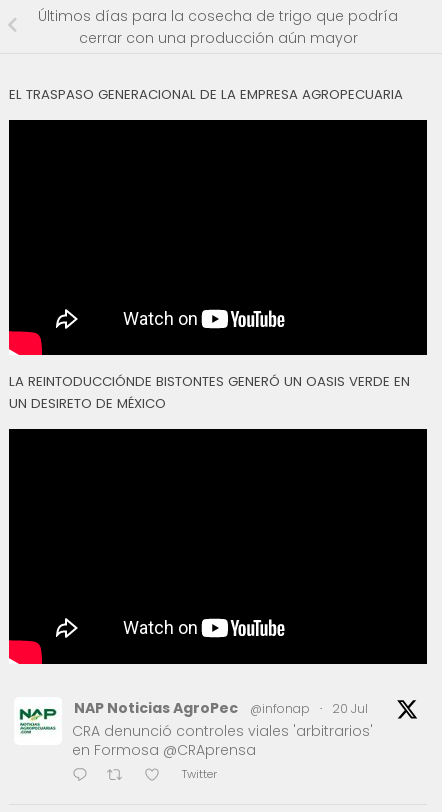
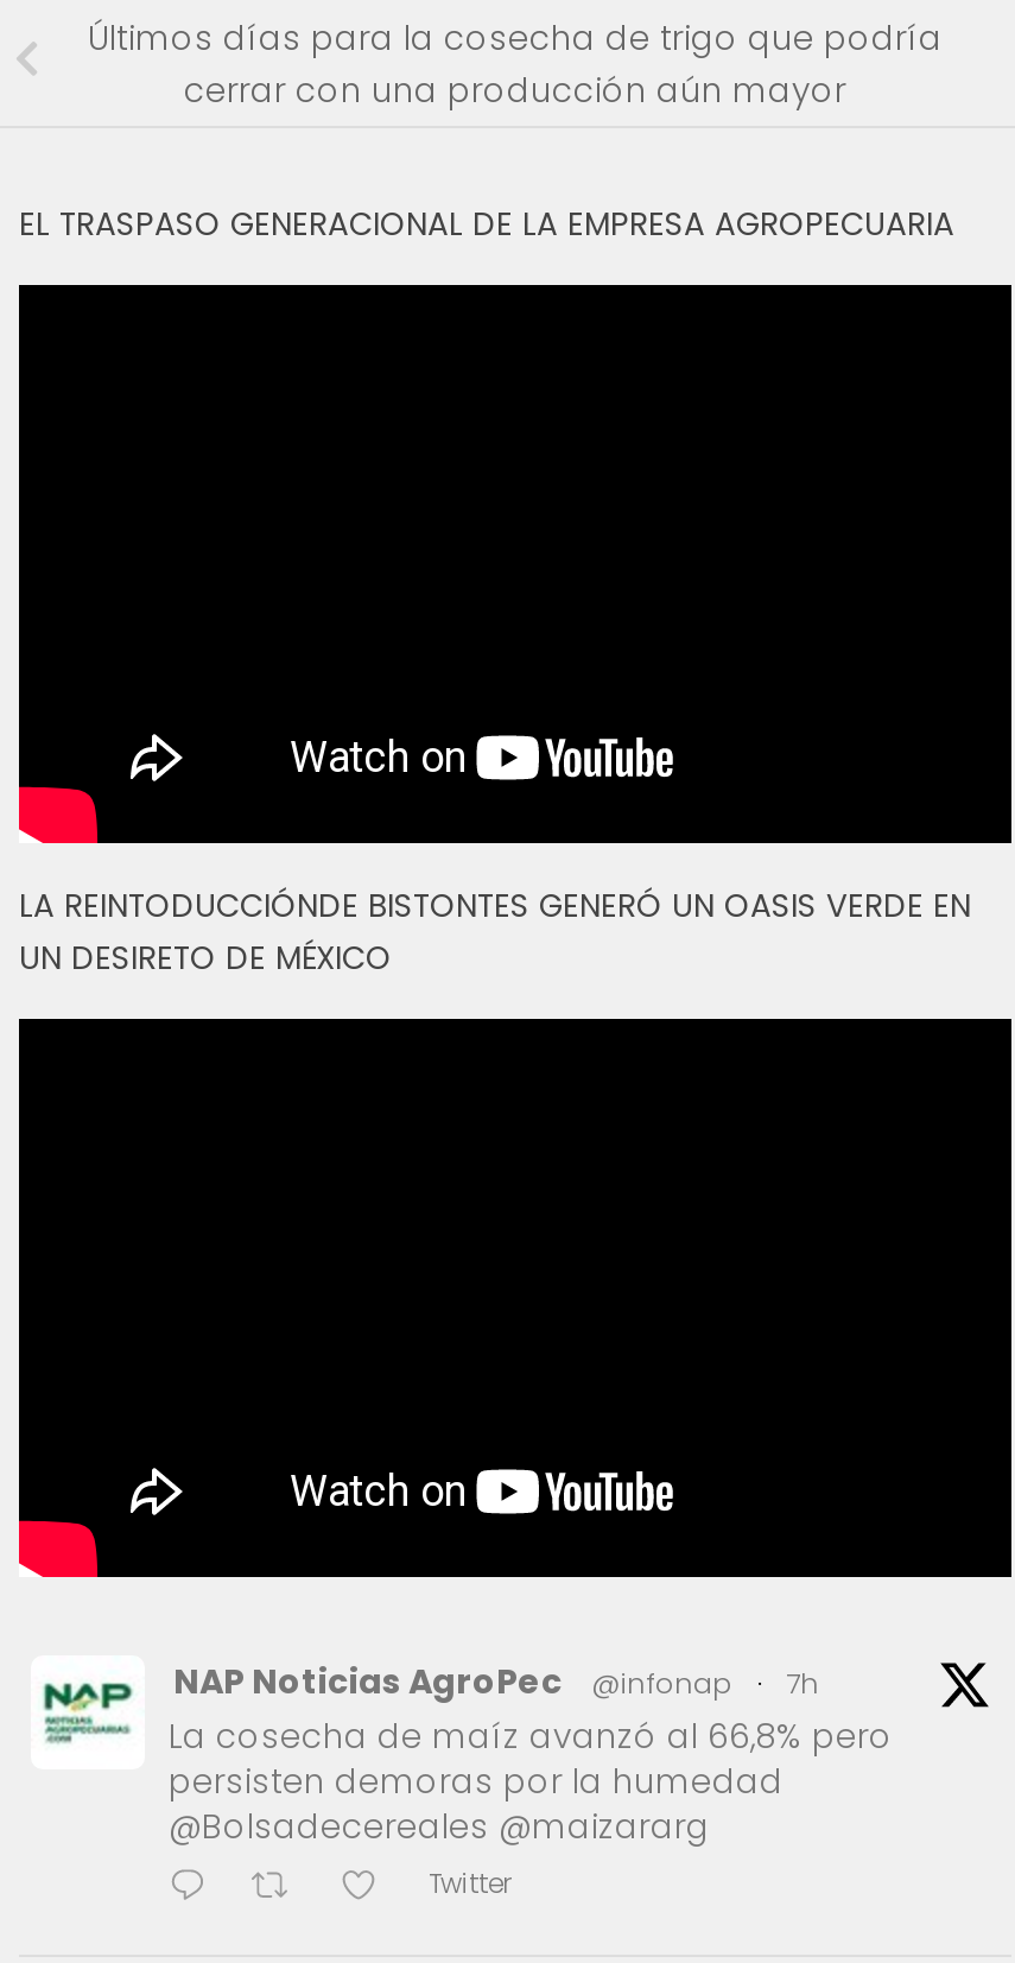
[72,700,373,760] 20 Jul | CRA denunció controles viales 'arbitrarios' | en Formosa @CRAprensa -> [169,1662,893,1849] 7h | La cosecha de maíz avanzó al 66,8% pero | persisten demoras por la humedad | @Bolsadecereales @maizararg

